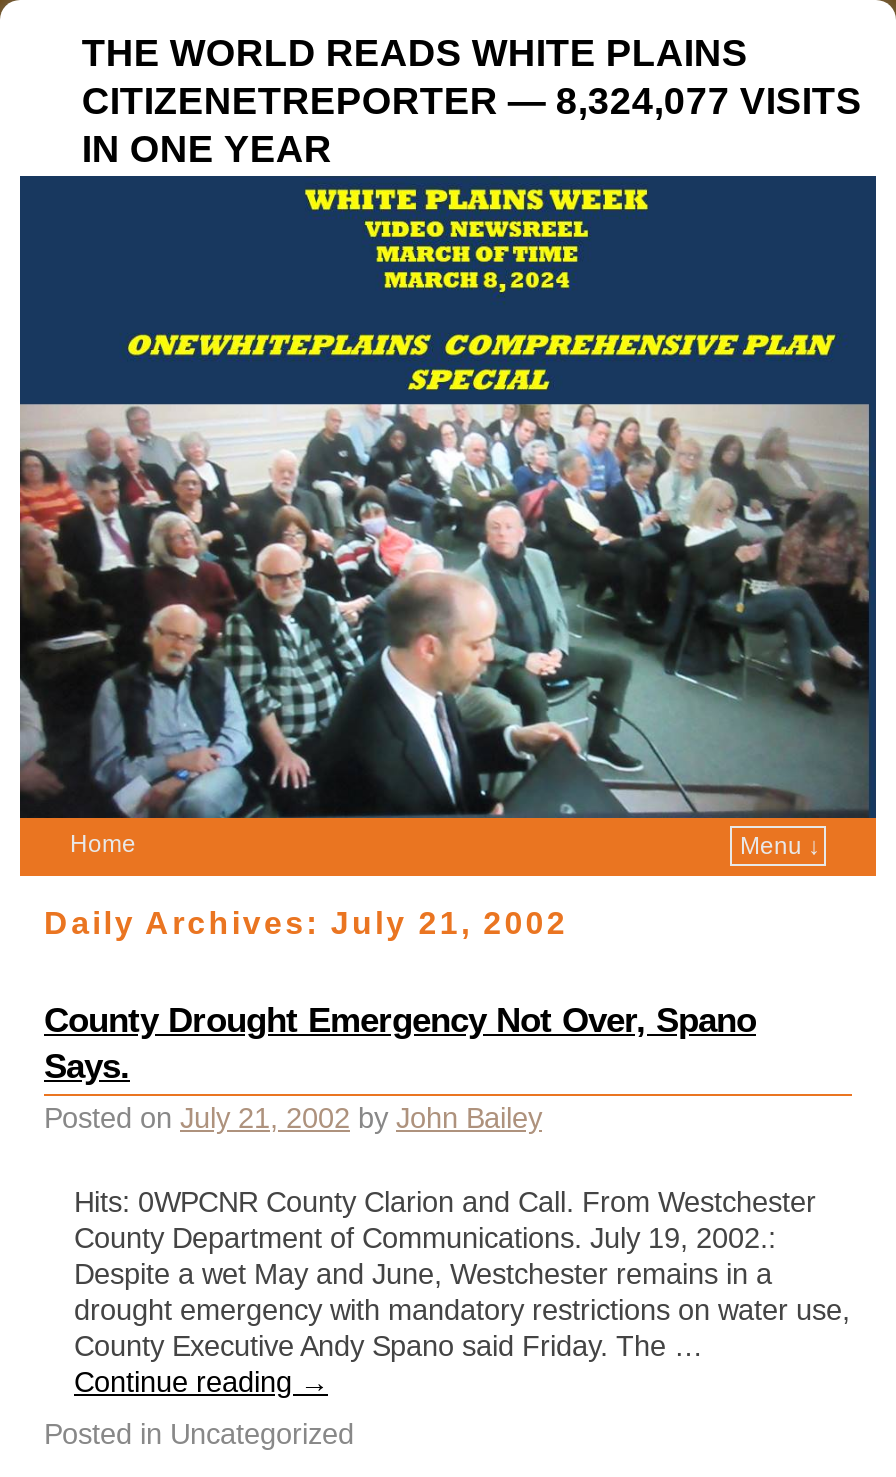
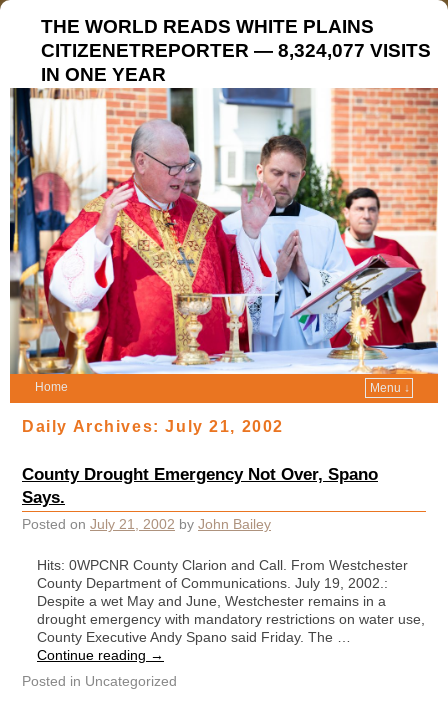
[18,174,878,820] [image] -> [10,87,439,375] [image]

